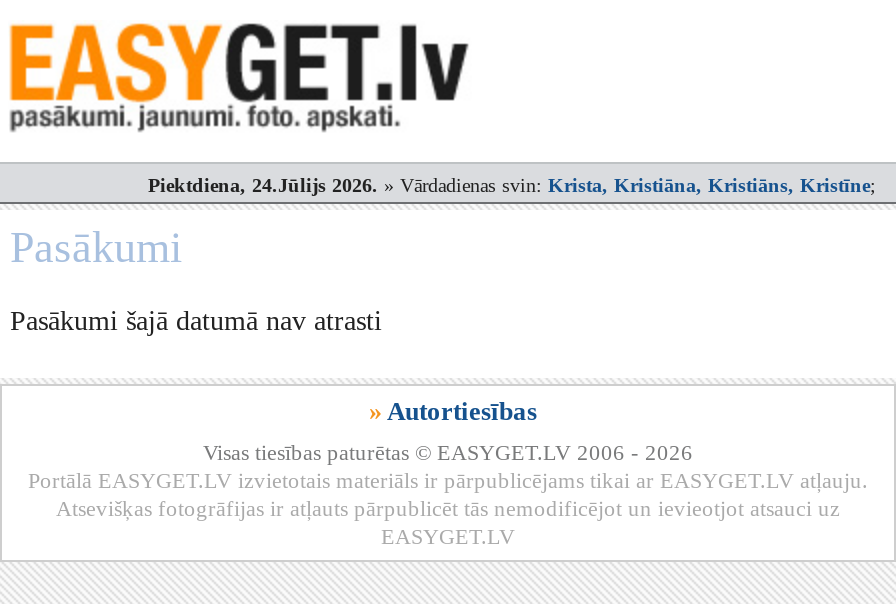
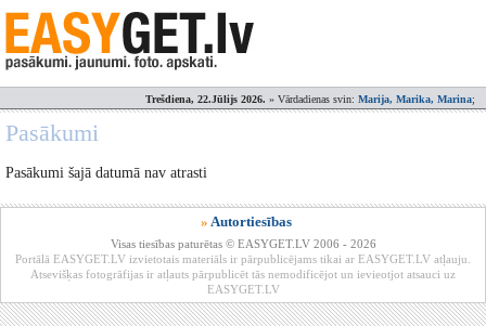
[148,174,876,196] Piektdiena, 24.Jūlijs 2026.» Vārdadienas svin: Krista, Kristiāna, Kristiāns, Kristīne; -> [145,93,475,105] Trešdiena, 22.Jūlijs 2026.» Vārdadienas svin: Marija, Marika, Marina;

